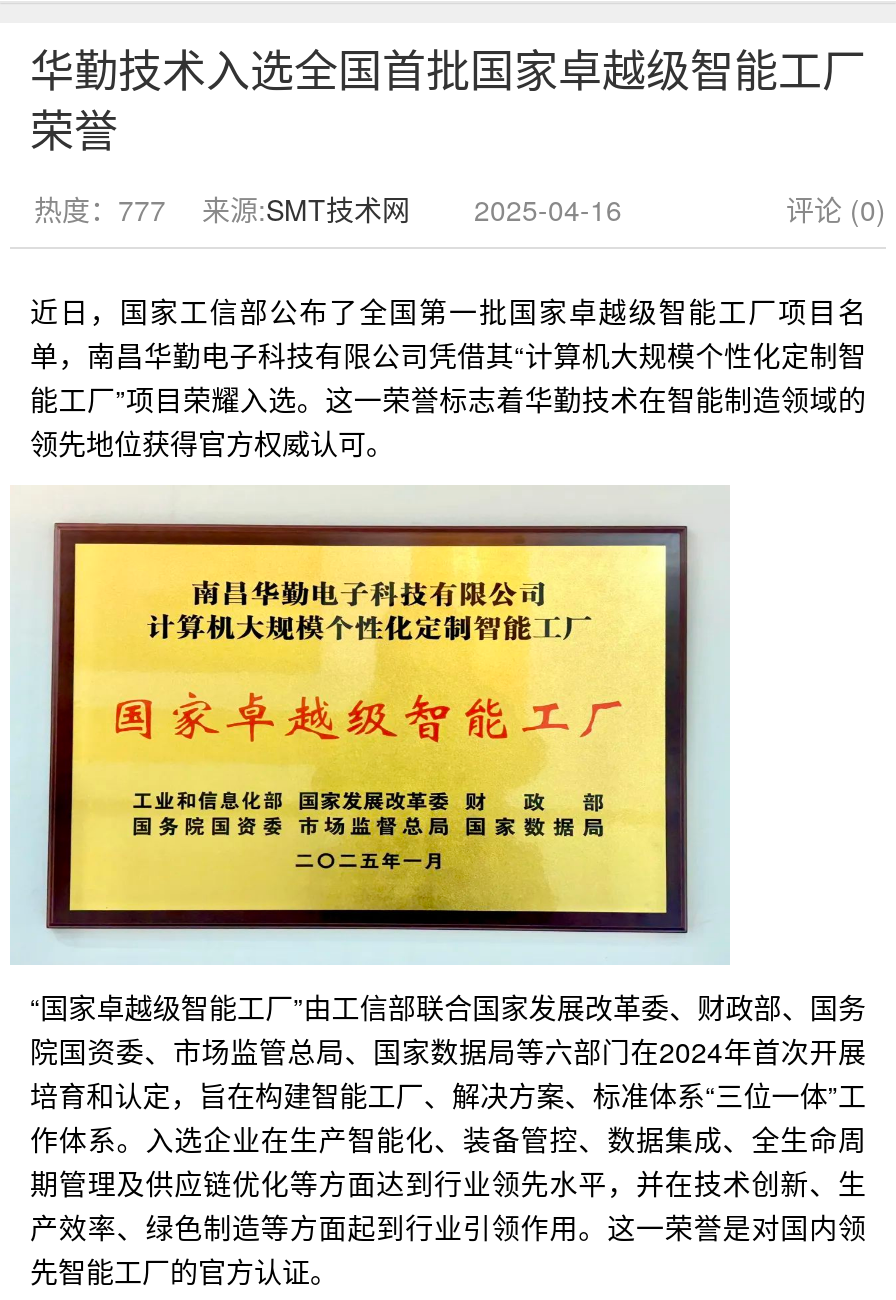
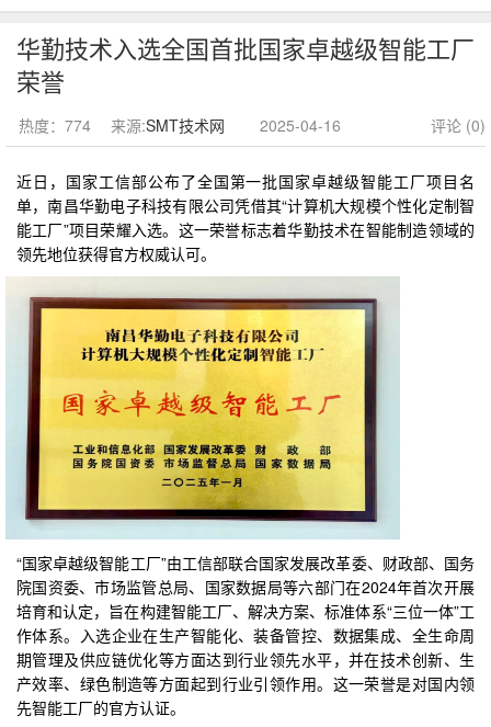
[10,189,410,229] 热度：777来源:SMT技术网 -> [5,114,225,136] 热度：774来源:SMT技术网

